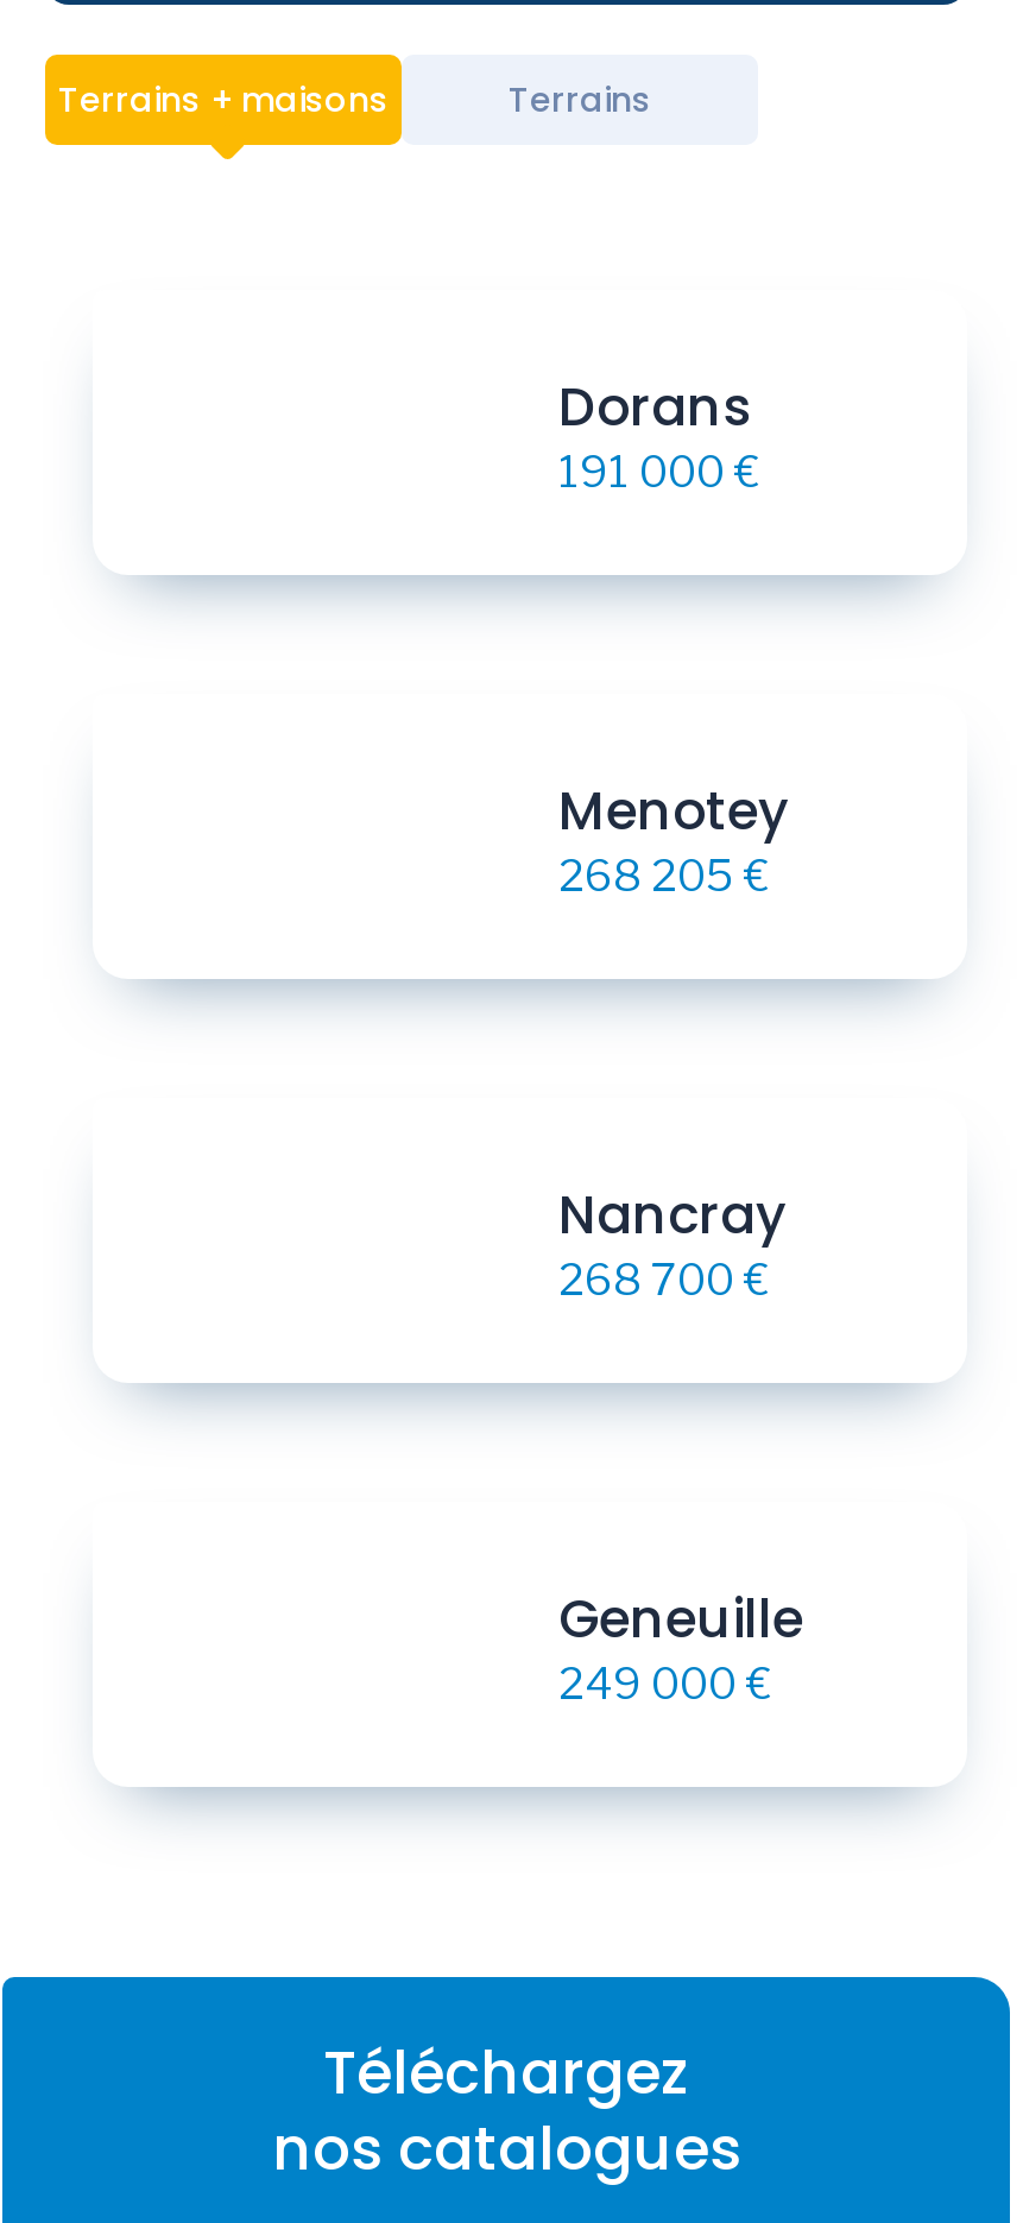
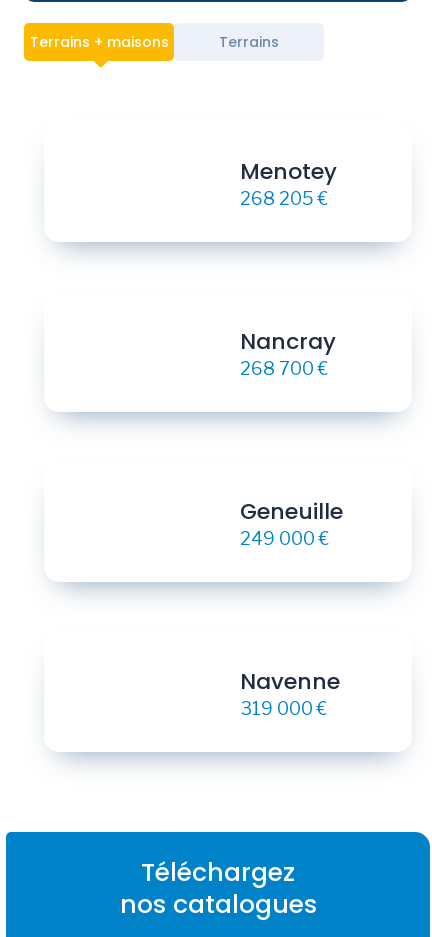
[558,370,758,495] Dorans | 191 000 € -> none
moved [558,773,803,1707] -> [240,155,343,548]: Menotey | 268 205 € | Nancray | 268 700 € | Geneuille | 249 000 €
none -> [240,665,340,718] Navenne | 319 000 €

